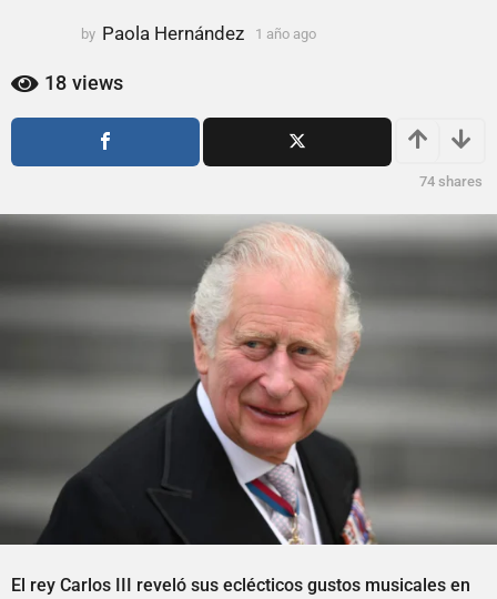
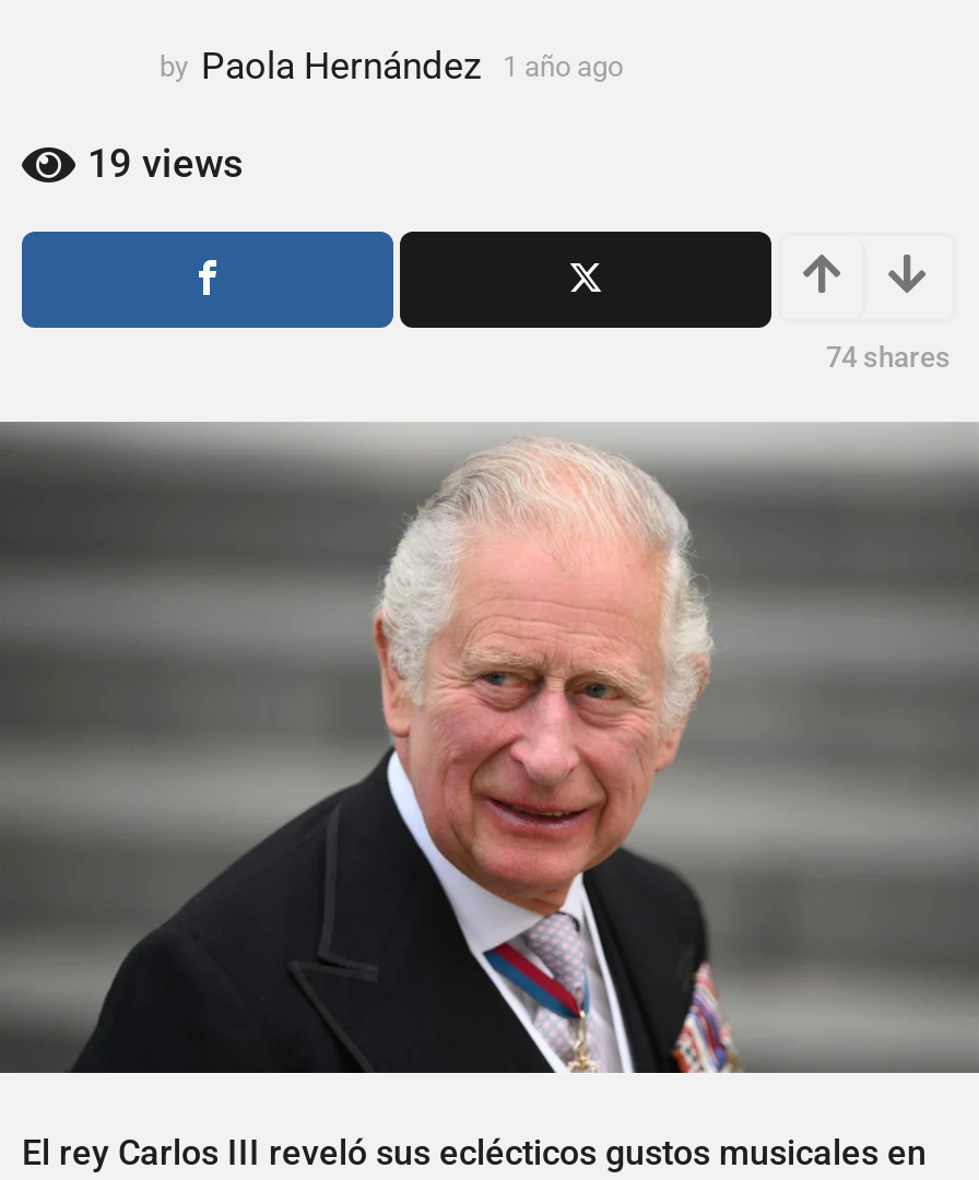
[44,71,123,94] 18 views -> [87,140,243,186] 19 views

